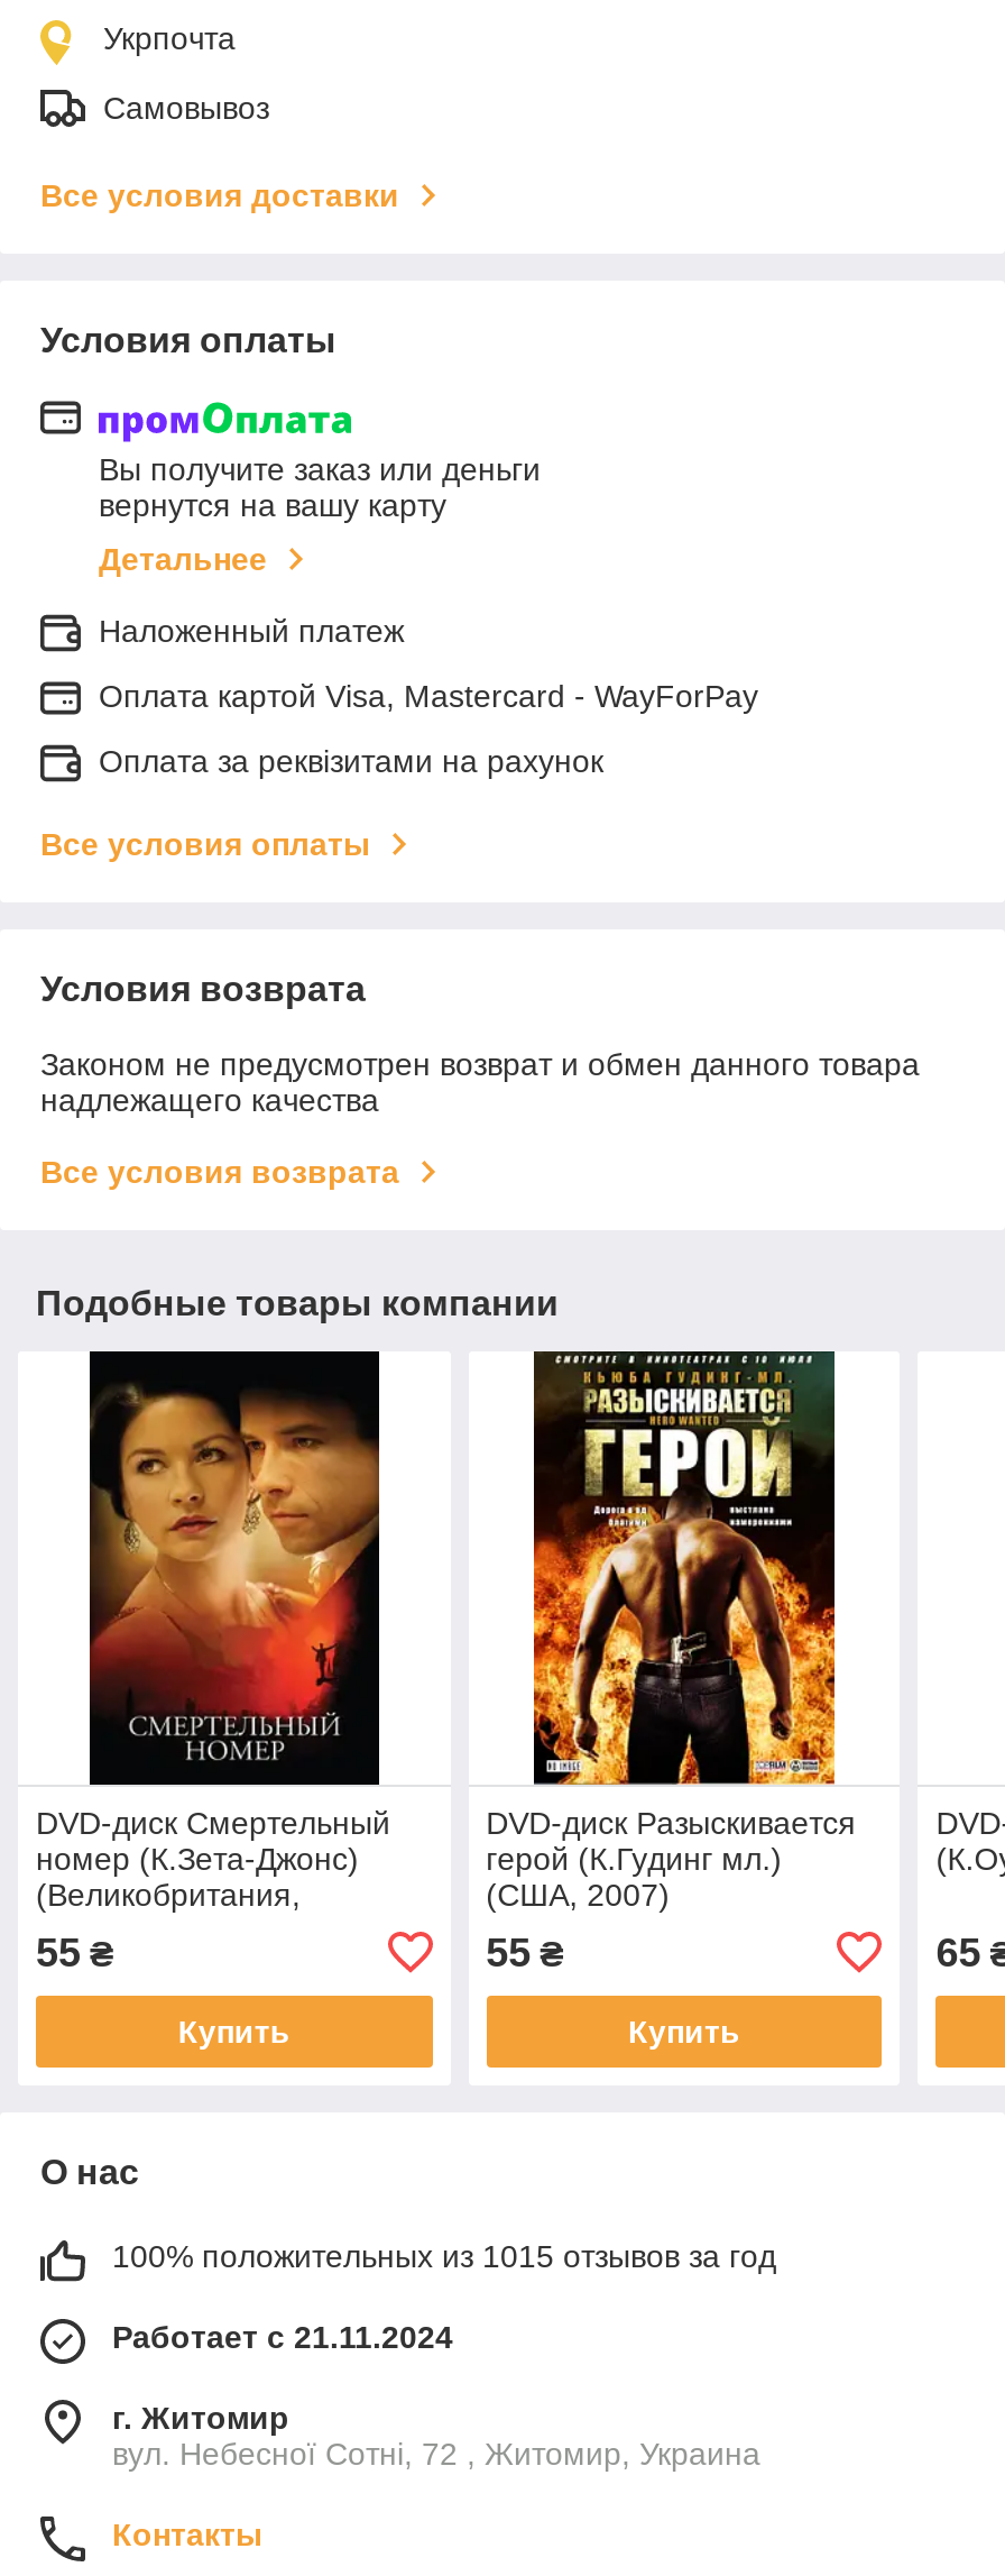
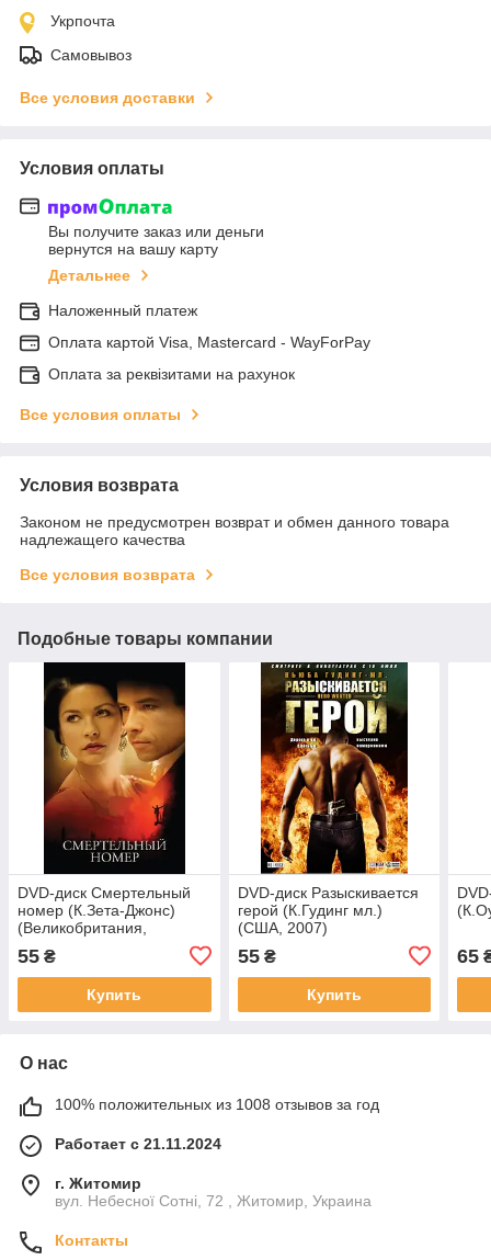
[112,2238,776,2274] 100% положительных из 1015 отзывов за год -> [55,1095,379,1113] 100% положительных из 1008 отзывов за год

